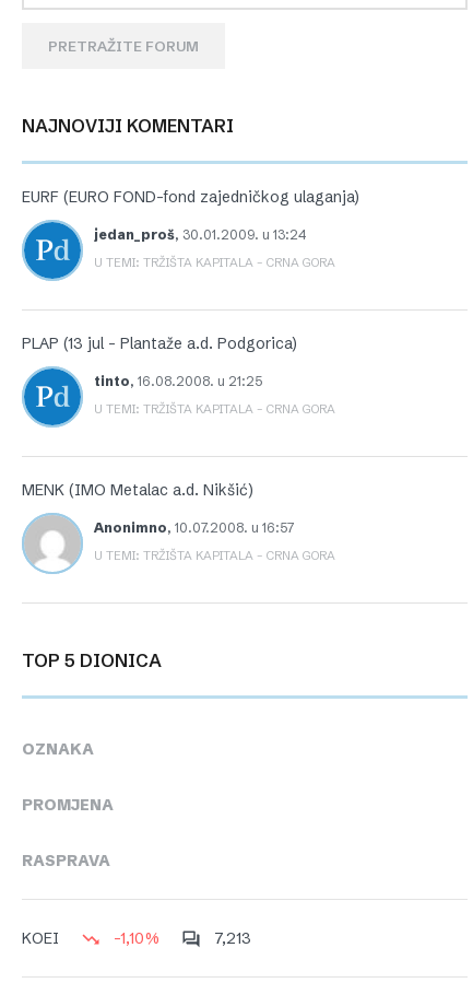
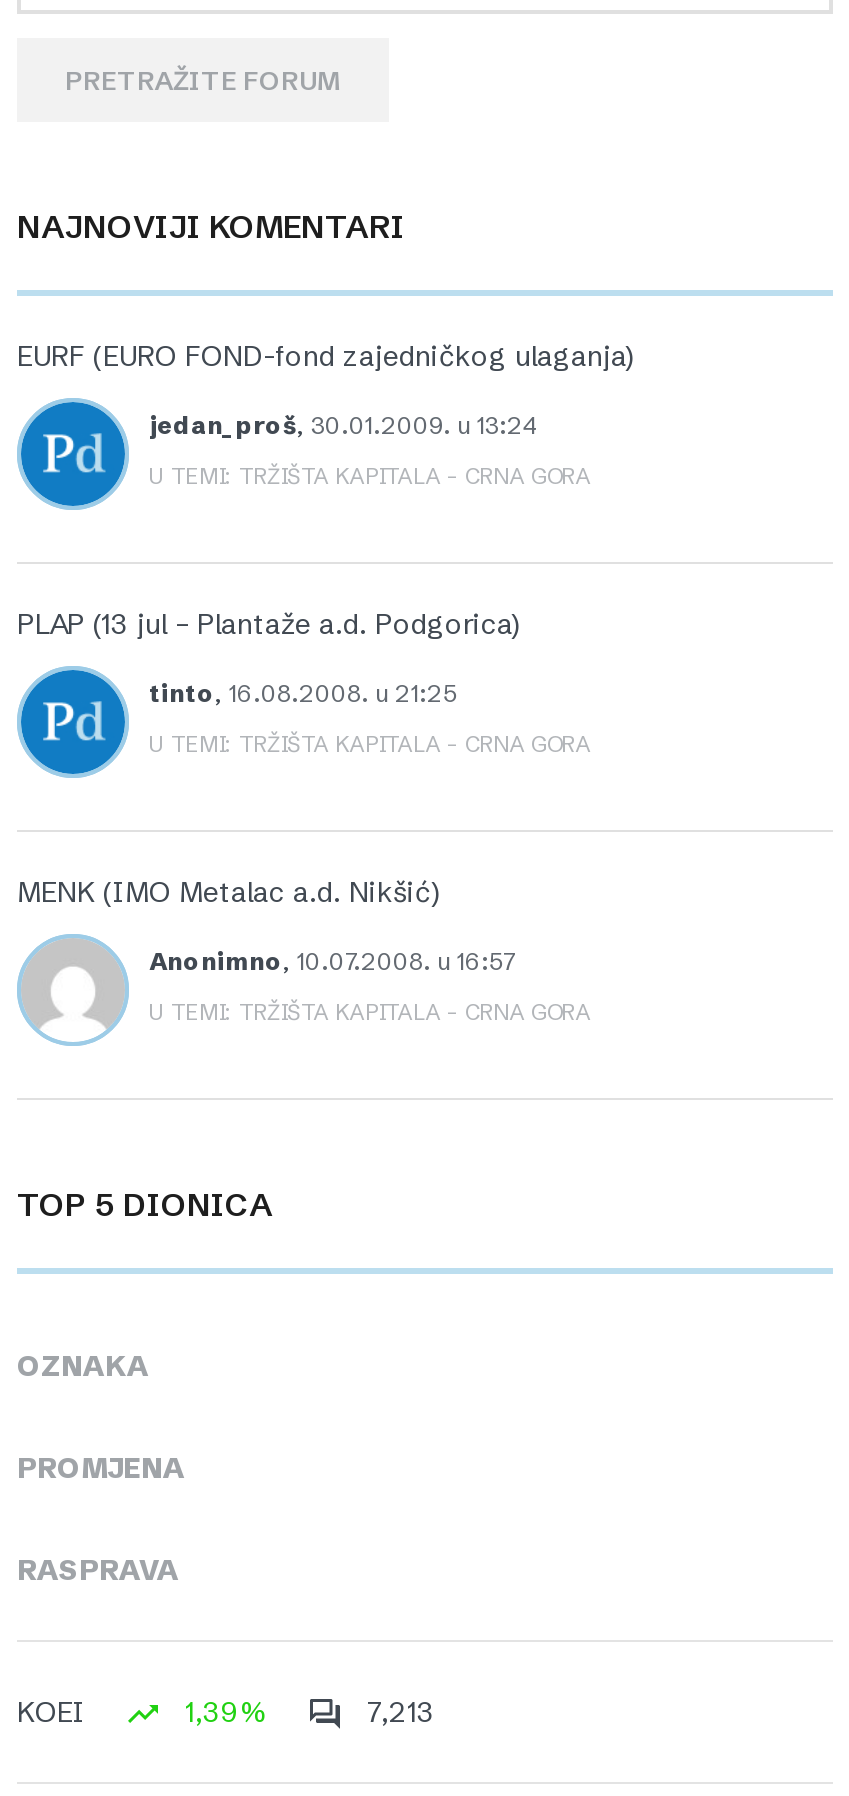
[109,928,159,948] -1,10% -> [177,1694,267,1730] 1,39%

